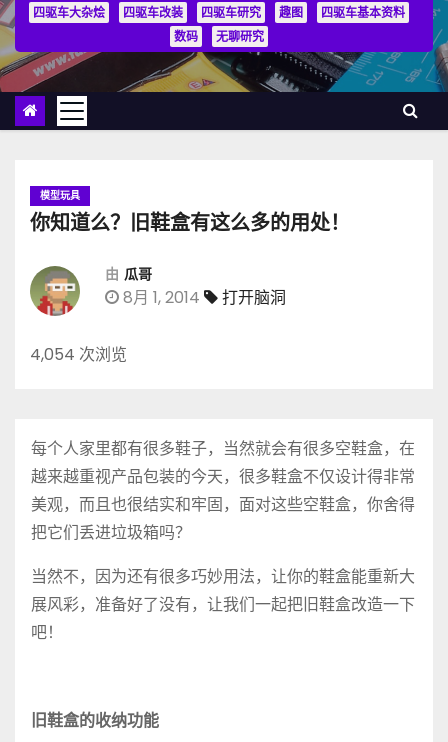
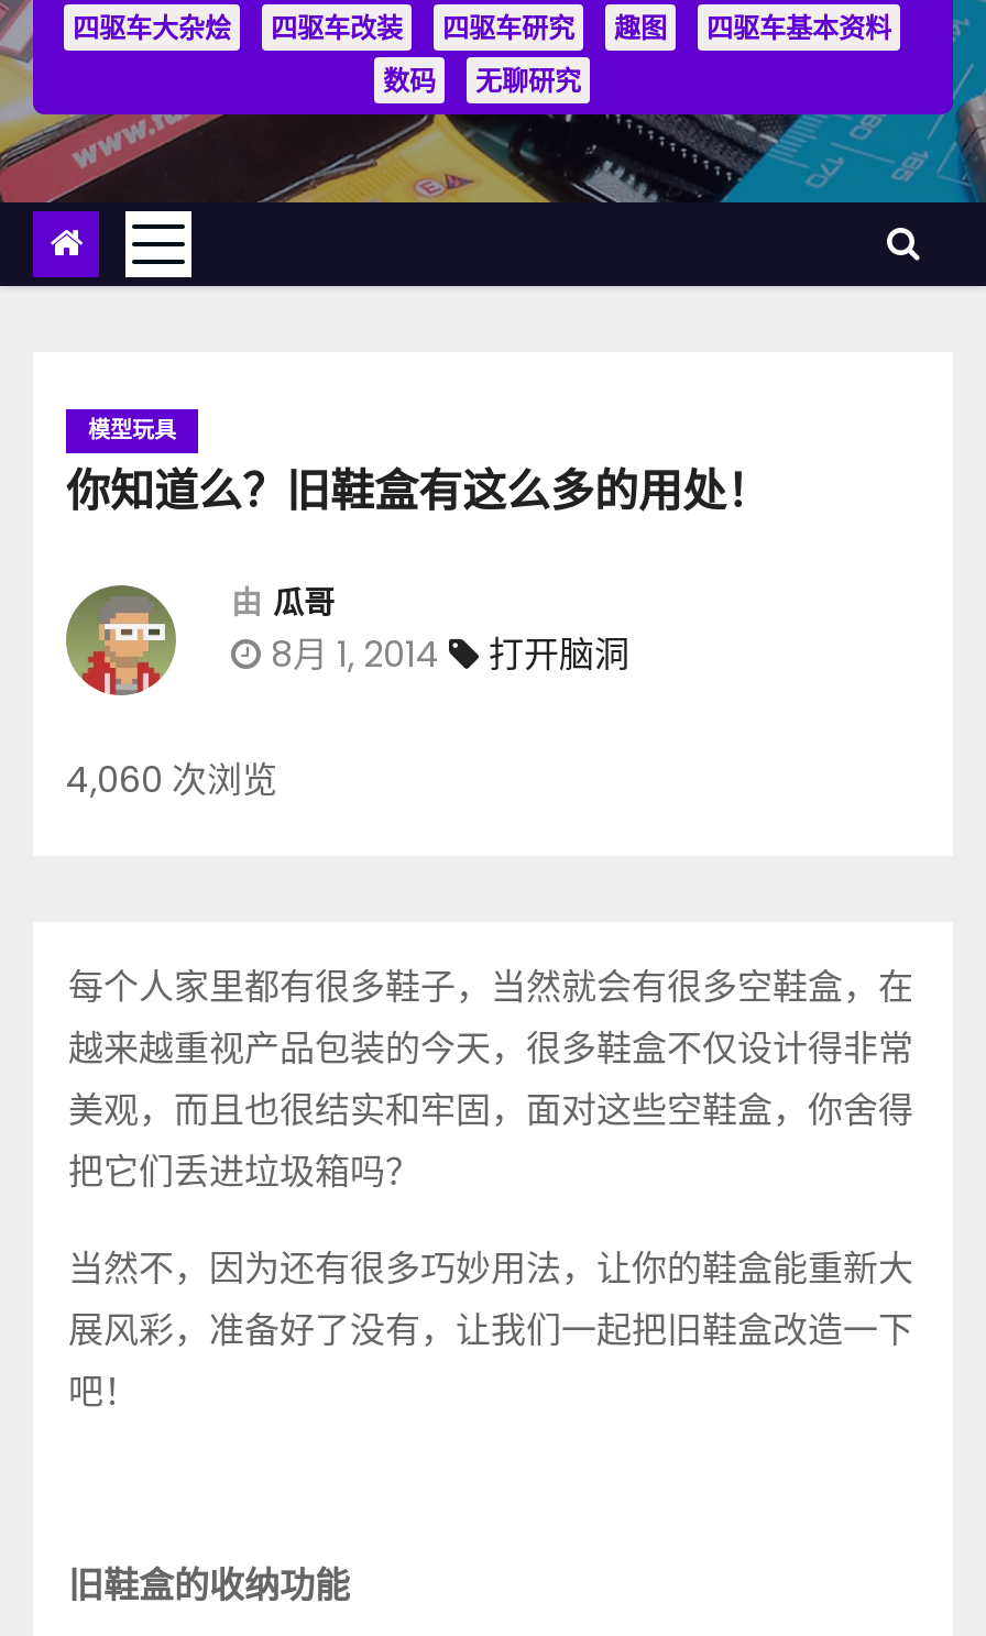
[30,343,127,366] 4,054 次浏览 -> [66,755,277,806] 4,060 次浏览

